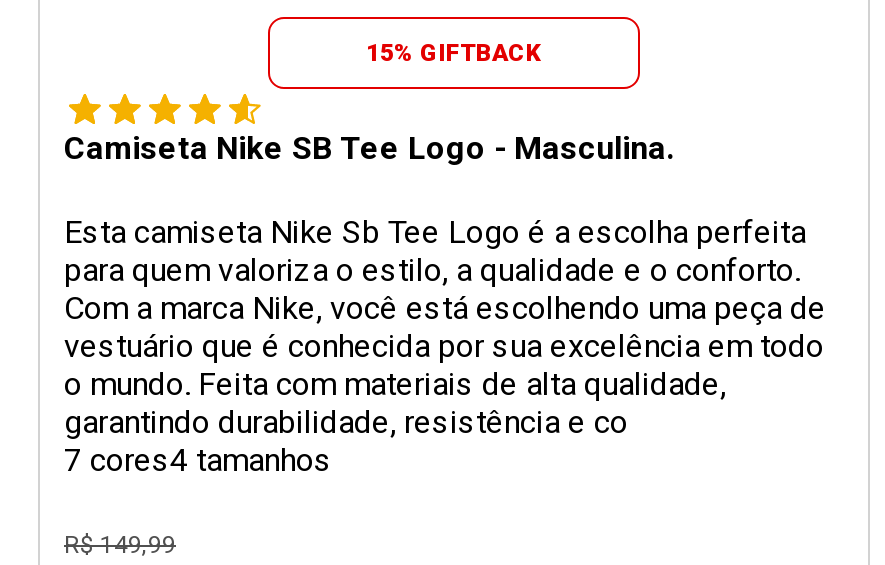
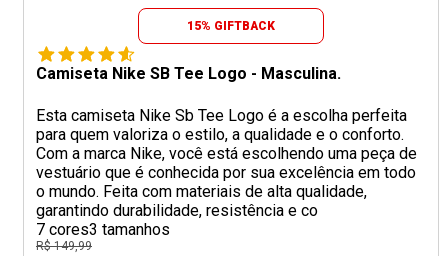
[64,441,332,479] 7 cores4 tamanhos -> [36,220,170,239] 7 cores3 tamanhos

